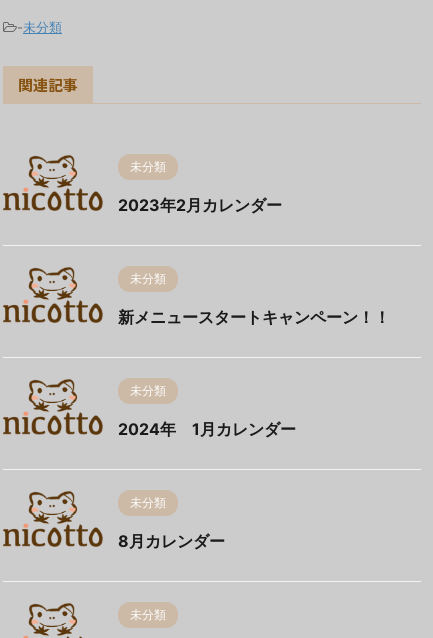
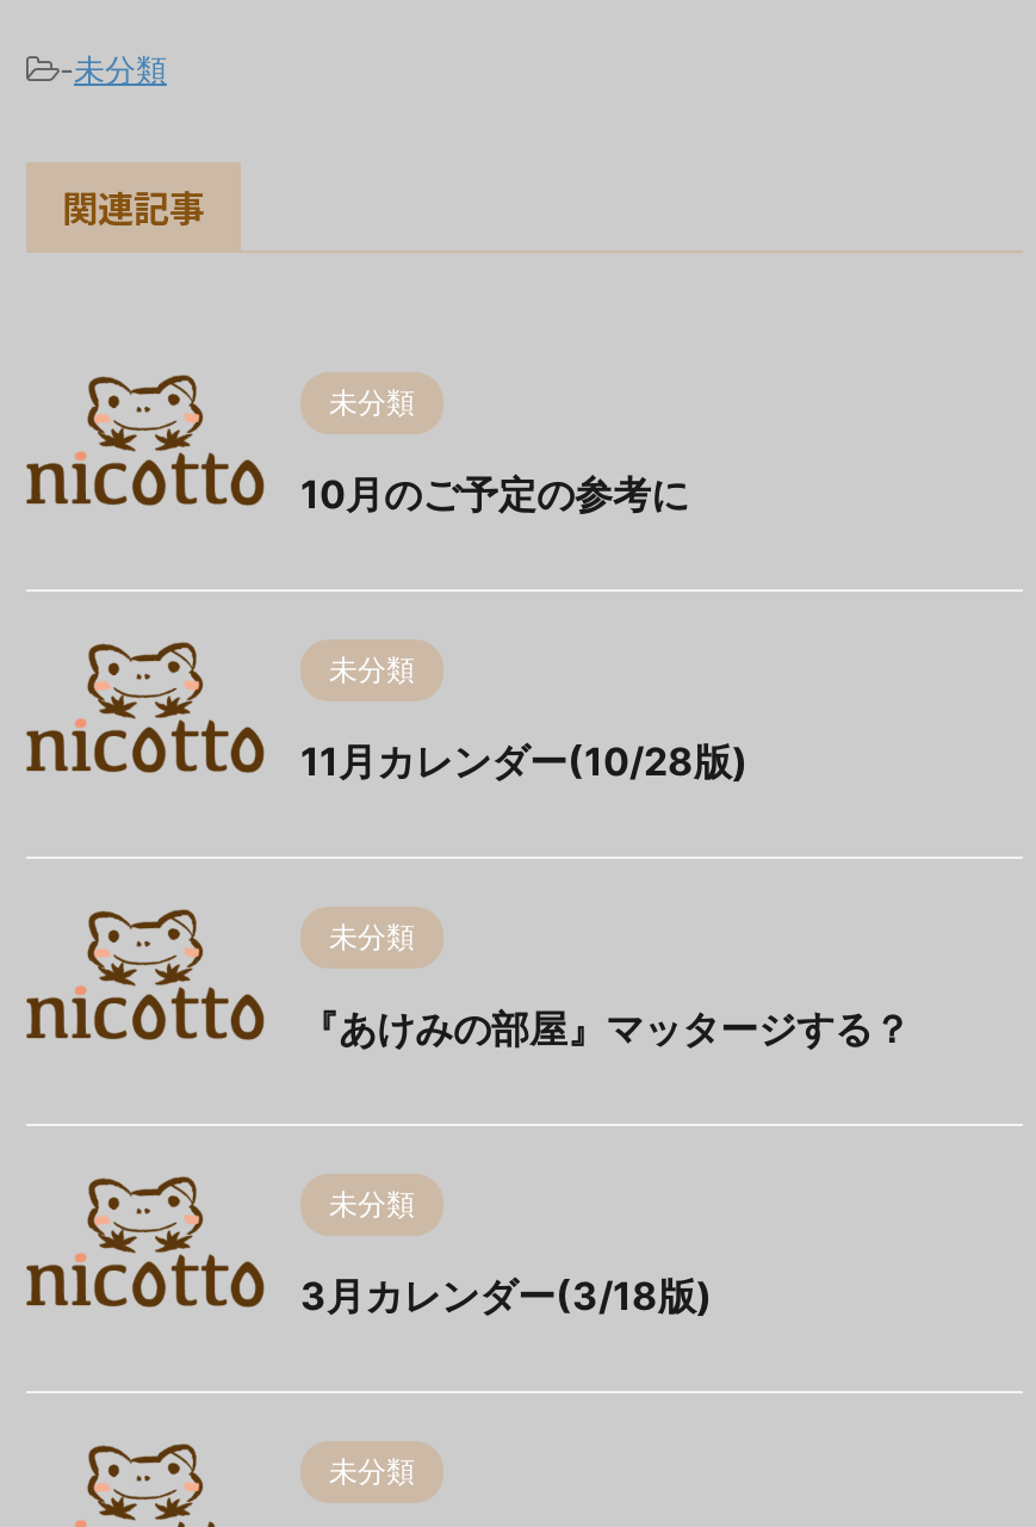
[118,195,282,215] 2023年2月カレンダー -> [300,471,689,518] 10月のご予定の参考に
[118,307,390,327] 新メニュースタートキャンペーン！！ -> [300,738,749,785] 11月カレンダー(10/28版)
[118,419,296,439] 2024年 1月カレンダー -> [300,1005,911,1053] 『あけみの部屋』マッタージする？
[118,531,225,551] 8月カレンダー -> [300,1272,713,1320] 3月カレンダー(3/18版)

